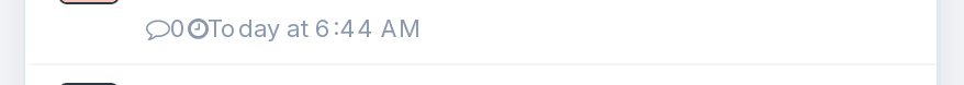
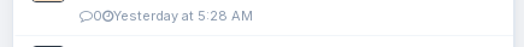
[208,13,421,44] Today at 6:44 AM -> [113,7,253,24] Yesterday at 5:28 AM

